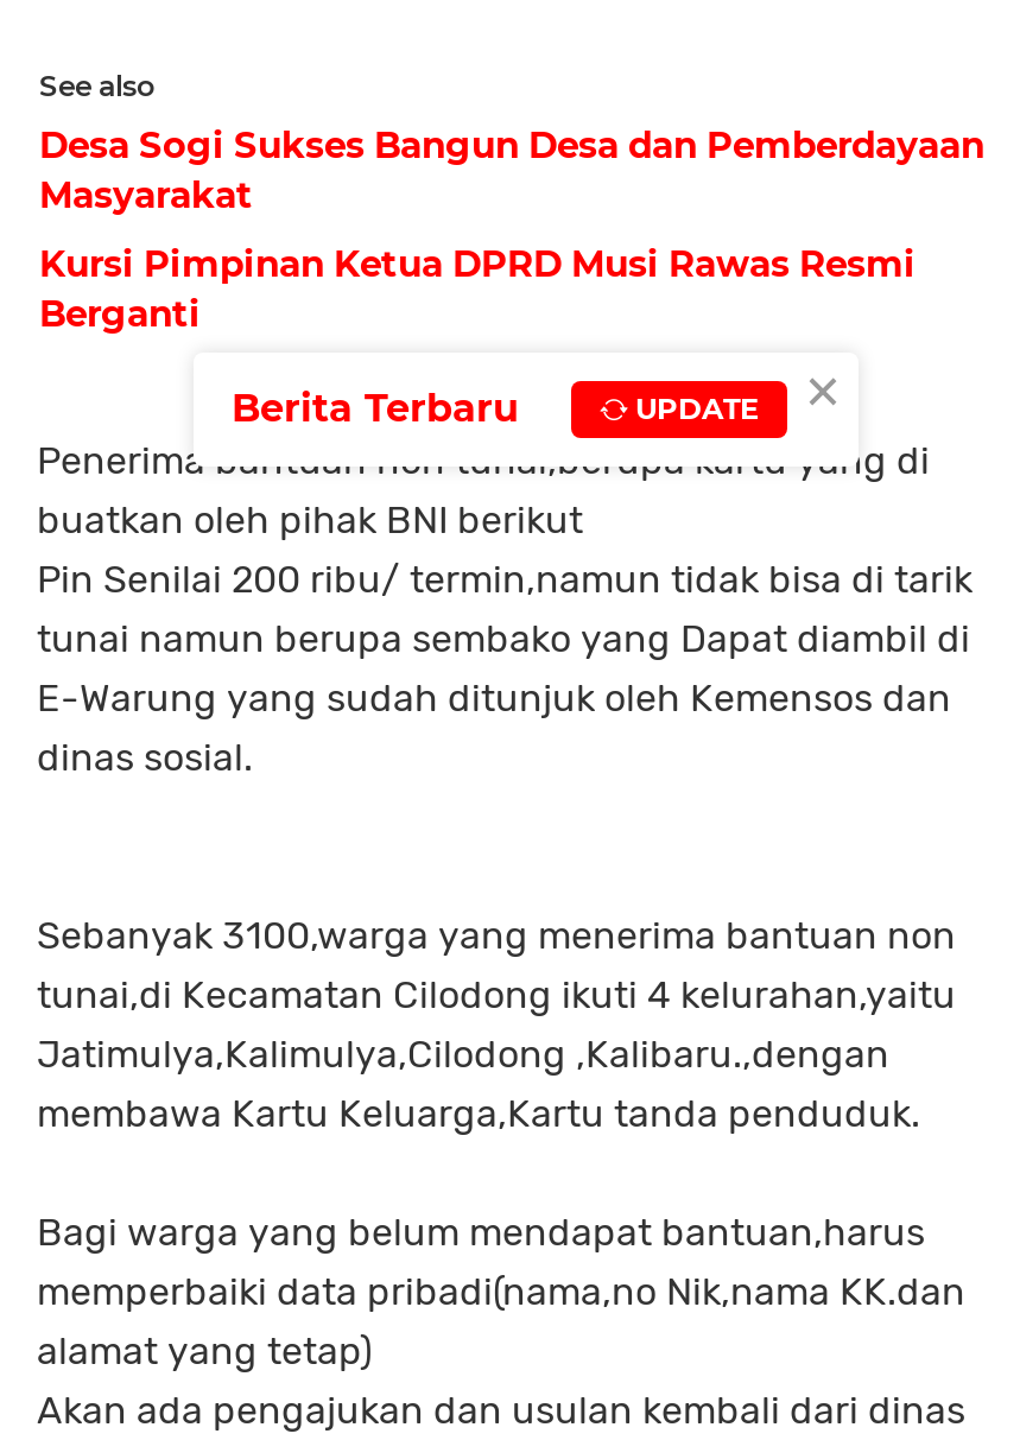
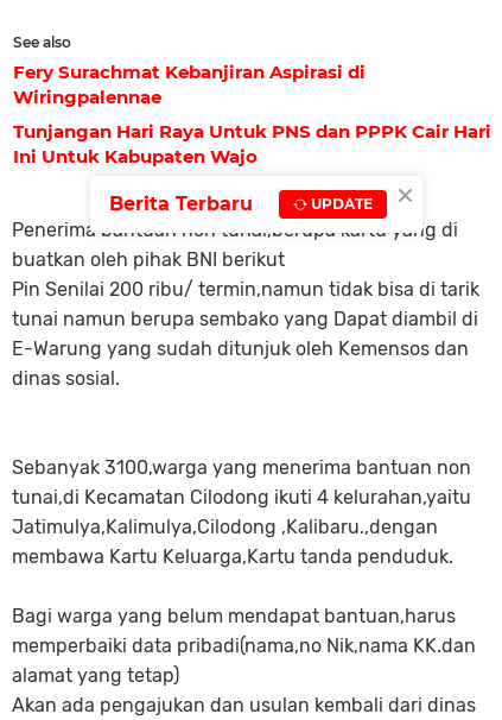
[39,122,984,217] Desa Sogi Sukses Bangun Desa dan Pemberdayaan | Masyarakat -> [13,61,366,108] Fery Surachmat Kebanjiran Aspirasi di | Wiringpalennae
[39,241,916,336] Kursi Pimpinan Ketua DPRD Musi Rawas Resmi | Berganti -> [13,120,491,168] Tunjangan Hari Raya Untuk PNS dan PPPK Cair Hari | Ini Untuk Kabupaten Wajo

